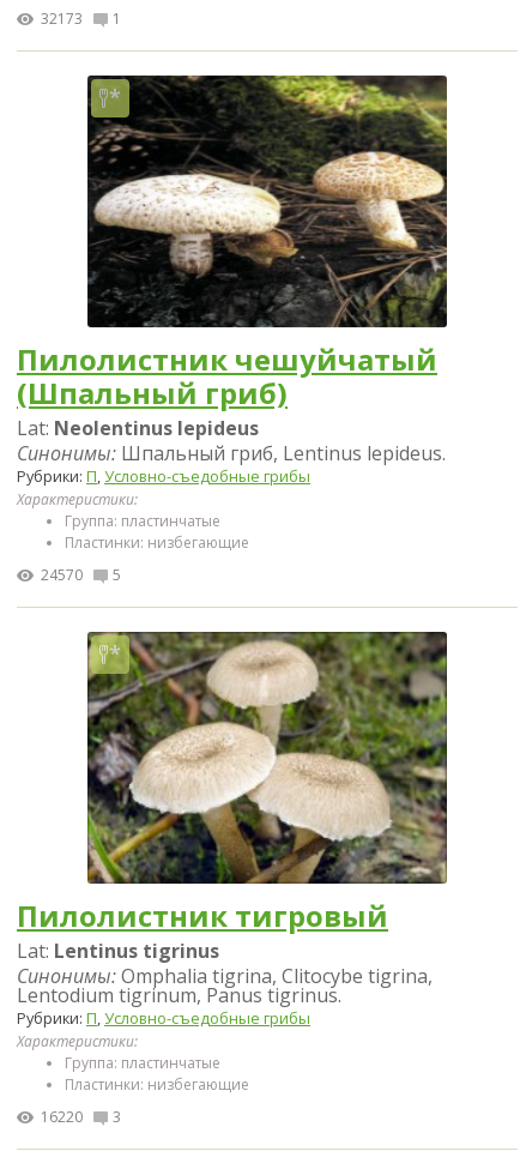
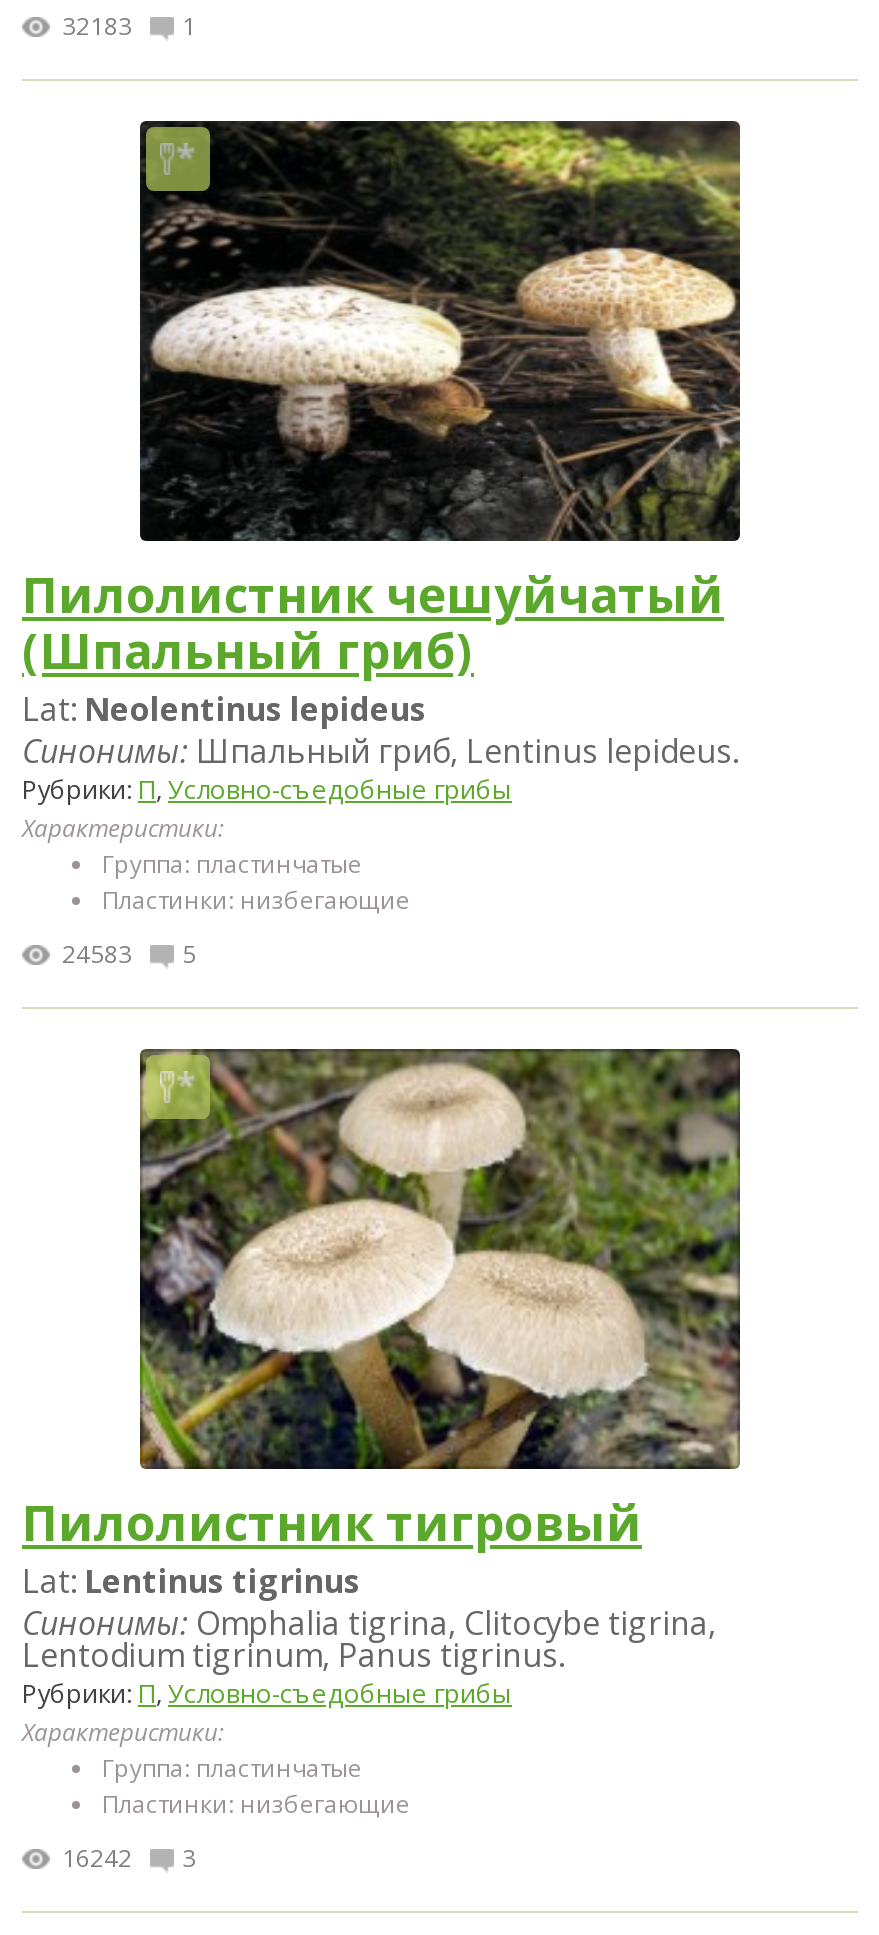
[41,9,121,29] 32173 1 -> [62,9,196,43] 32183 1
[41,565,121,585] 24570 5 -> [62,938,196,972] 24583 5
[41,1107,121,1128] 16220 3 -> [62,1842,196,1876] 16242 3

